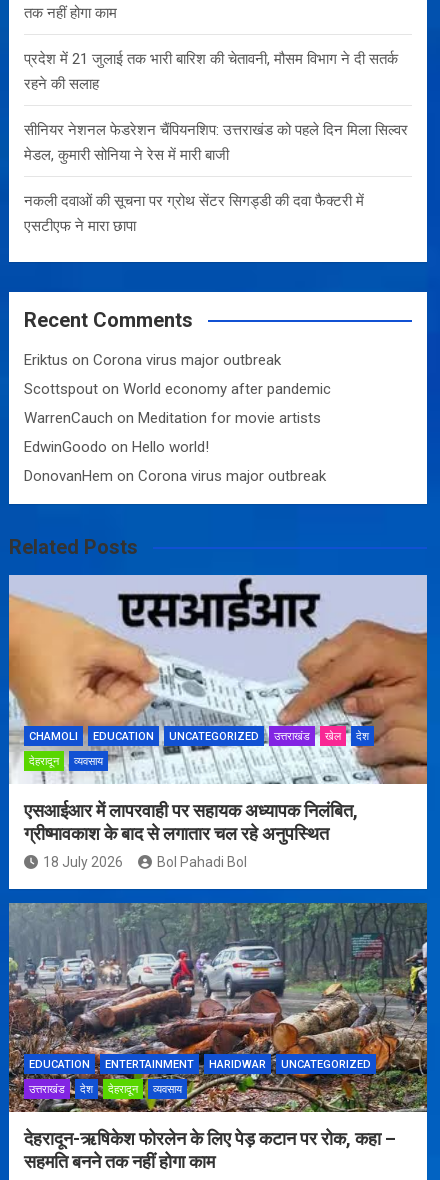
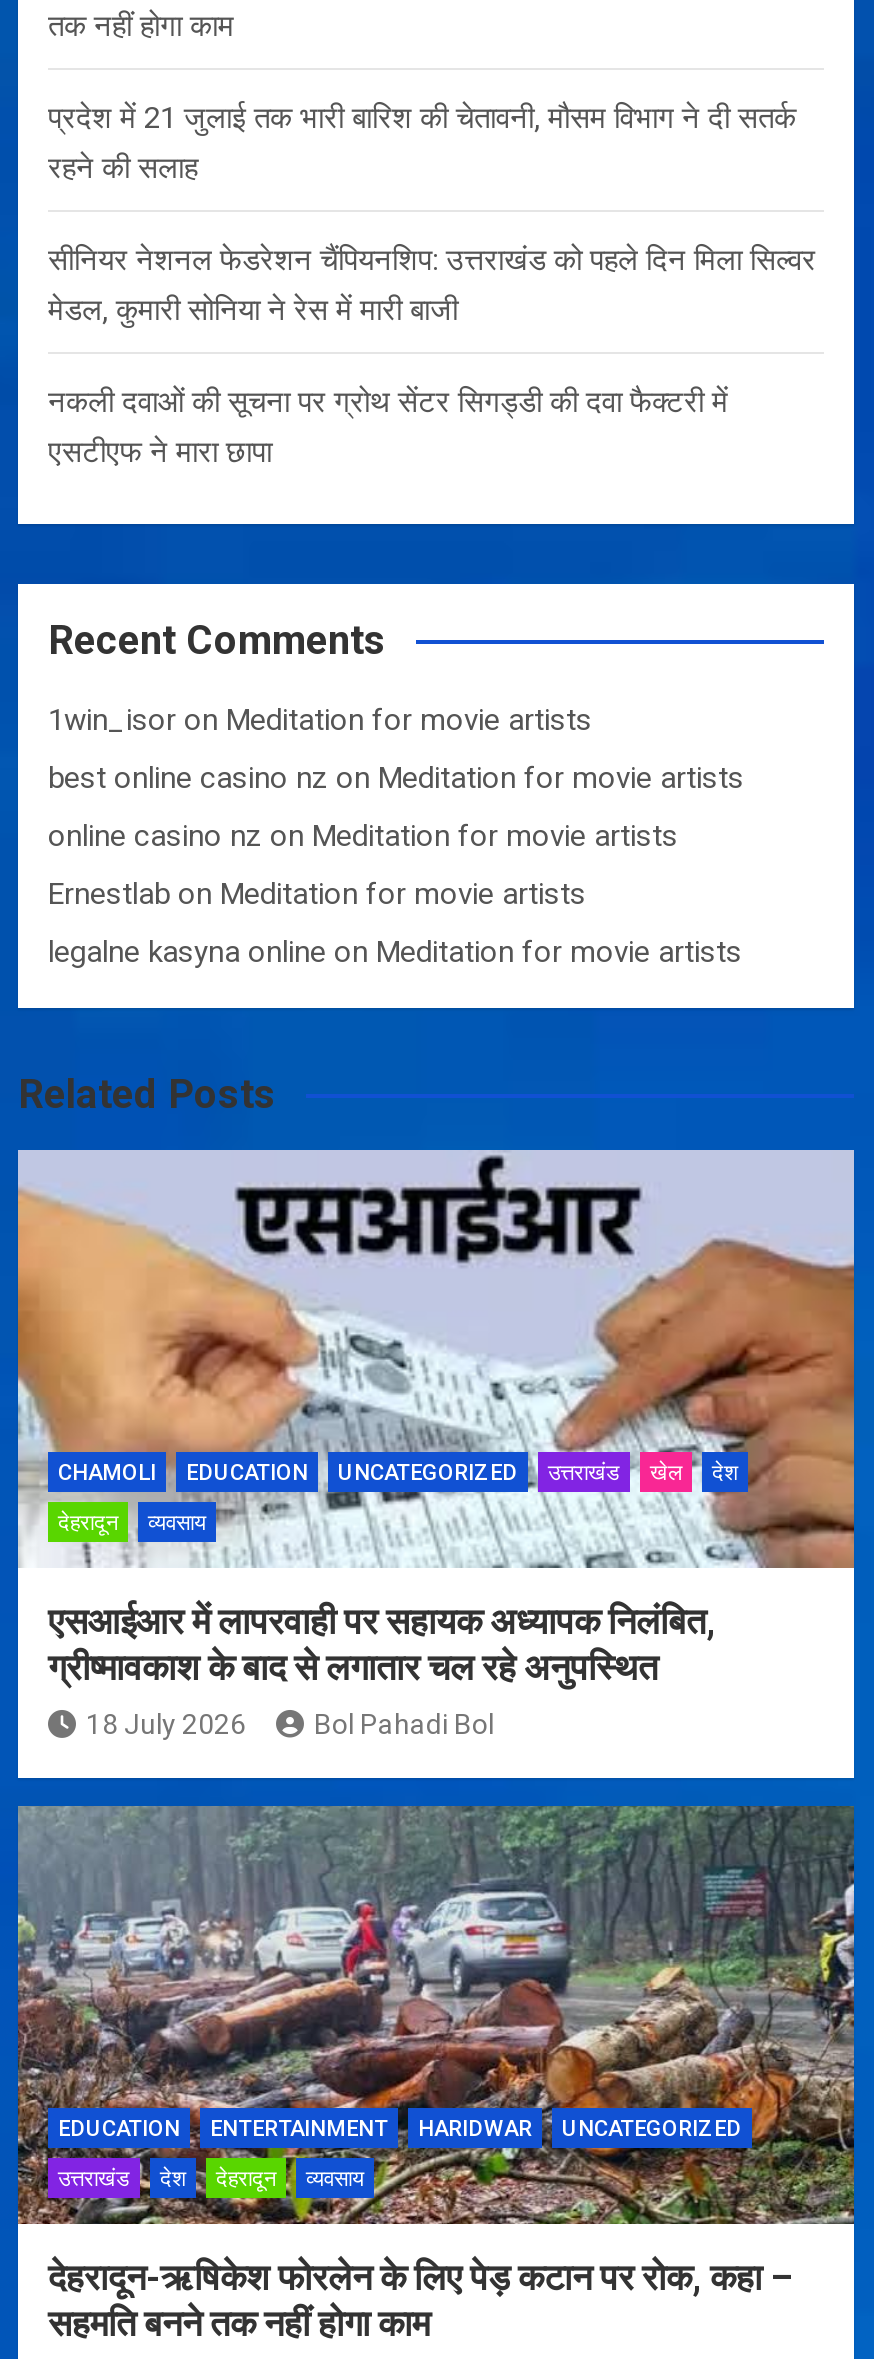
[24,351,281,369] Eriktus on Corona virus major outbreak -> [48,702,592,738] 1win_isor on Meditation for movie artists
[24,380,331,398] Scottspout on World economy after pandemic -> [48,760,744,796] best online casino nz on Meditation for movie artists
[24,409,321,427] WarrenCauch on Meditation for movie artists -> [48,818,678,854] online casino nz on Meditation for movie artists
[24,438,209,456] EdwinGoodo on Hello world! -> [48,876,586,912] Ernestlab on Meditation for movie artists
[24,467,326,485] DonovanHem on Corona virus major outbreak -> [48,934,742,970] legalne kasyna online on Meditation for movie artists

